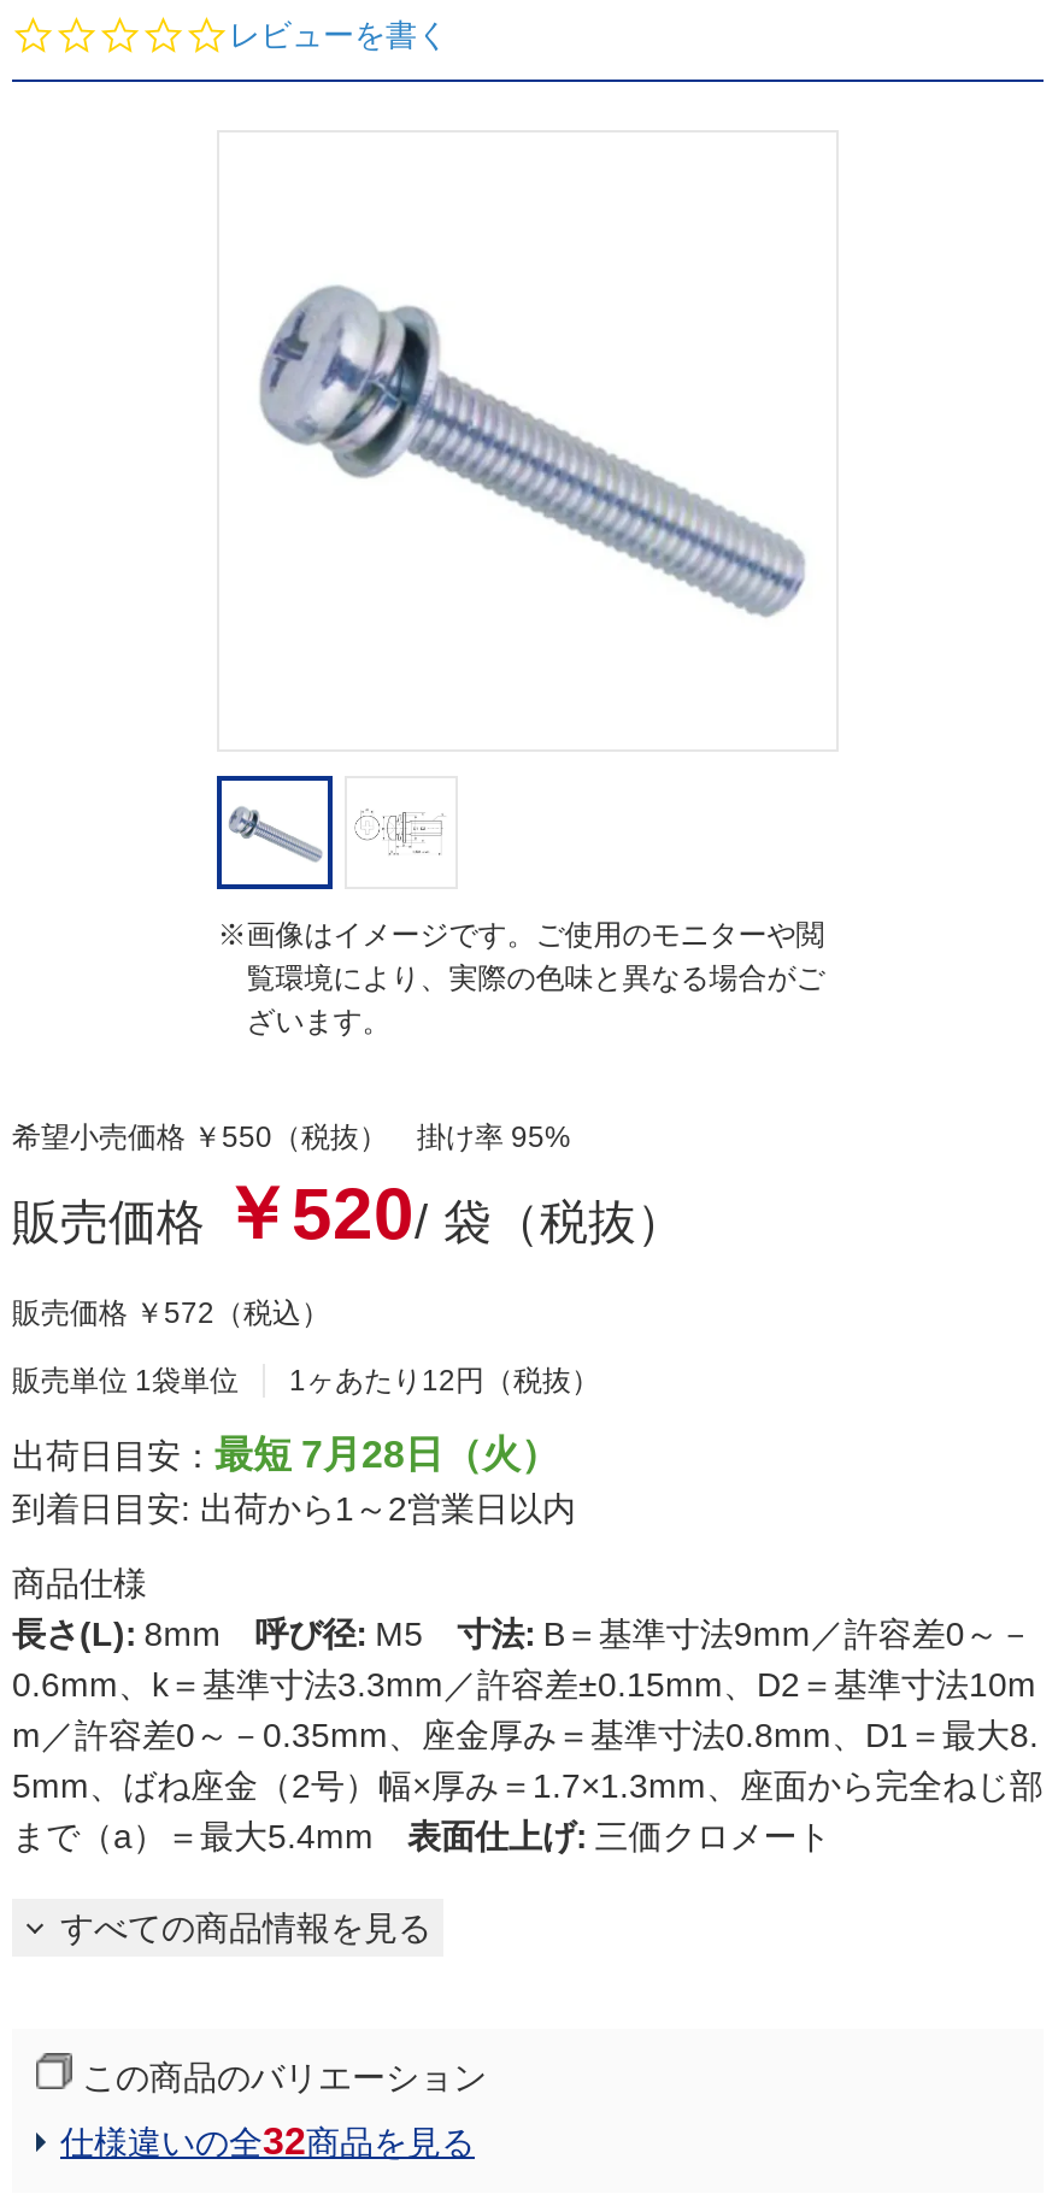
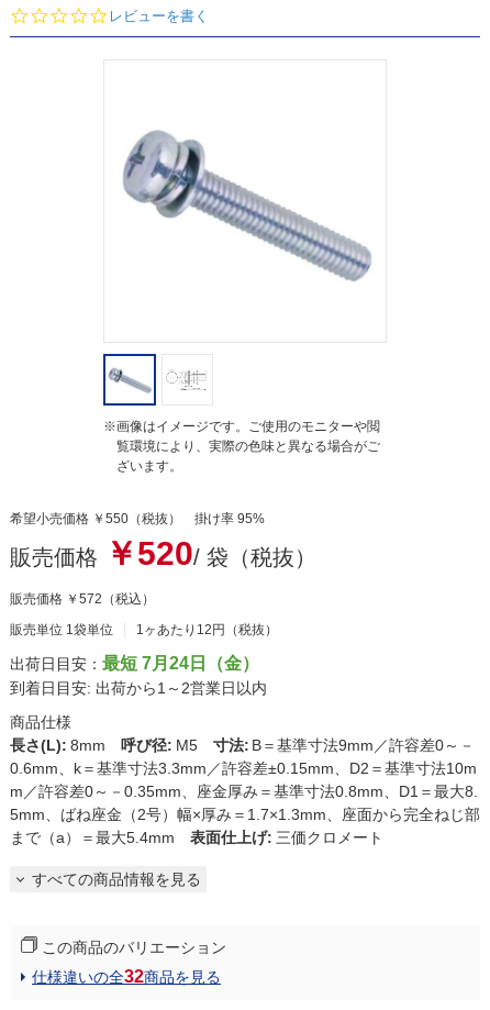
[12,1435,559,1476] 出荷日目安：最短 7月28日（火） -> [10,654,259,673] 出荷日目安：最短 7月24日（金）

